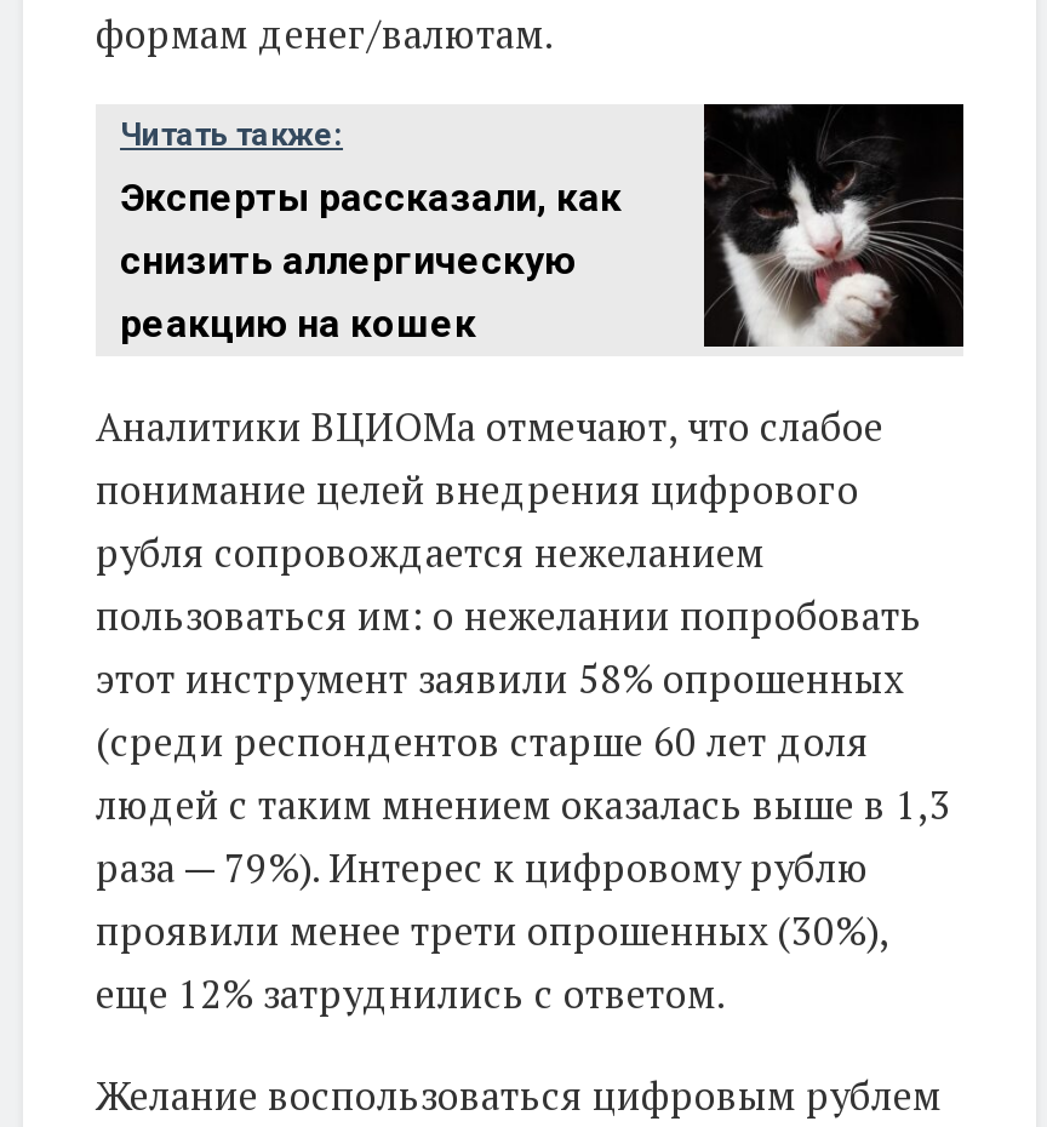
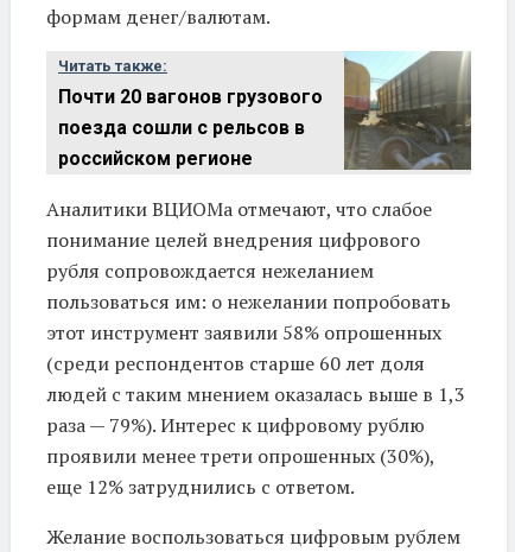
[120,102,966,347] [image] | Эксперты рассказали, как | снизить аллергическую | реакцию на кошек -> [58,51,472,171] [image] | Почти 20 вагонов грузового | поезда сошли с рельсов в | российском регионе

